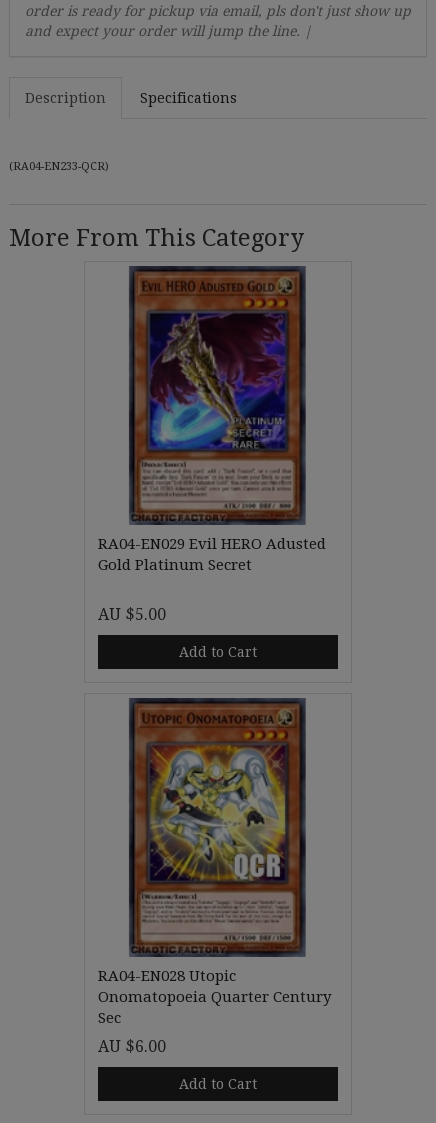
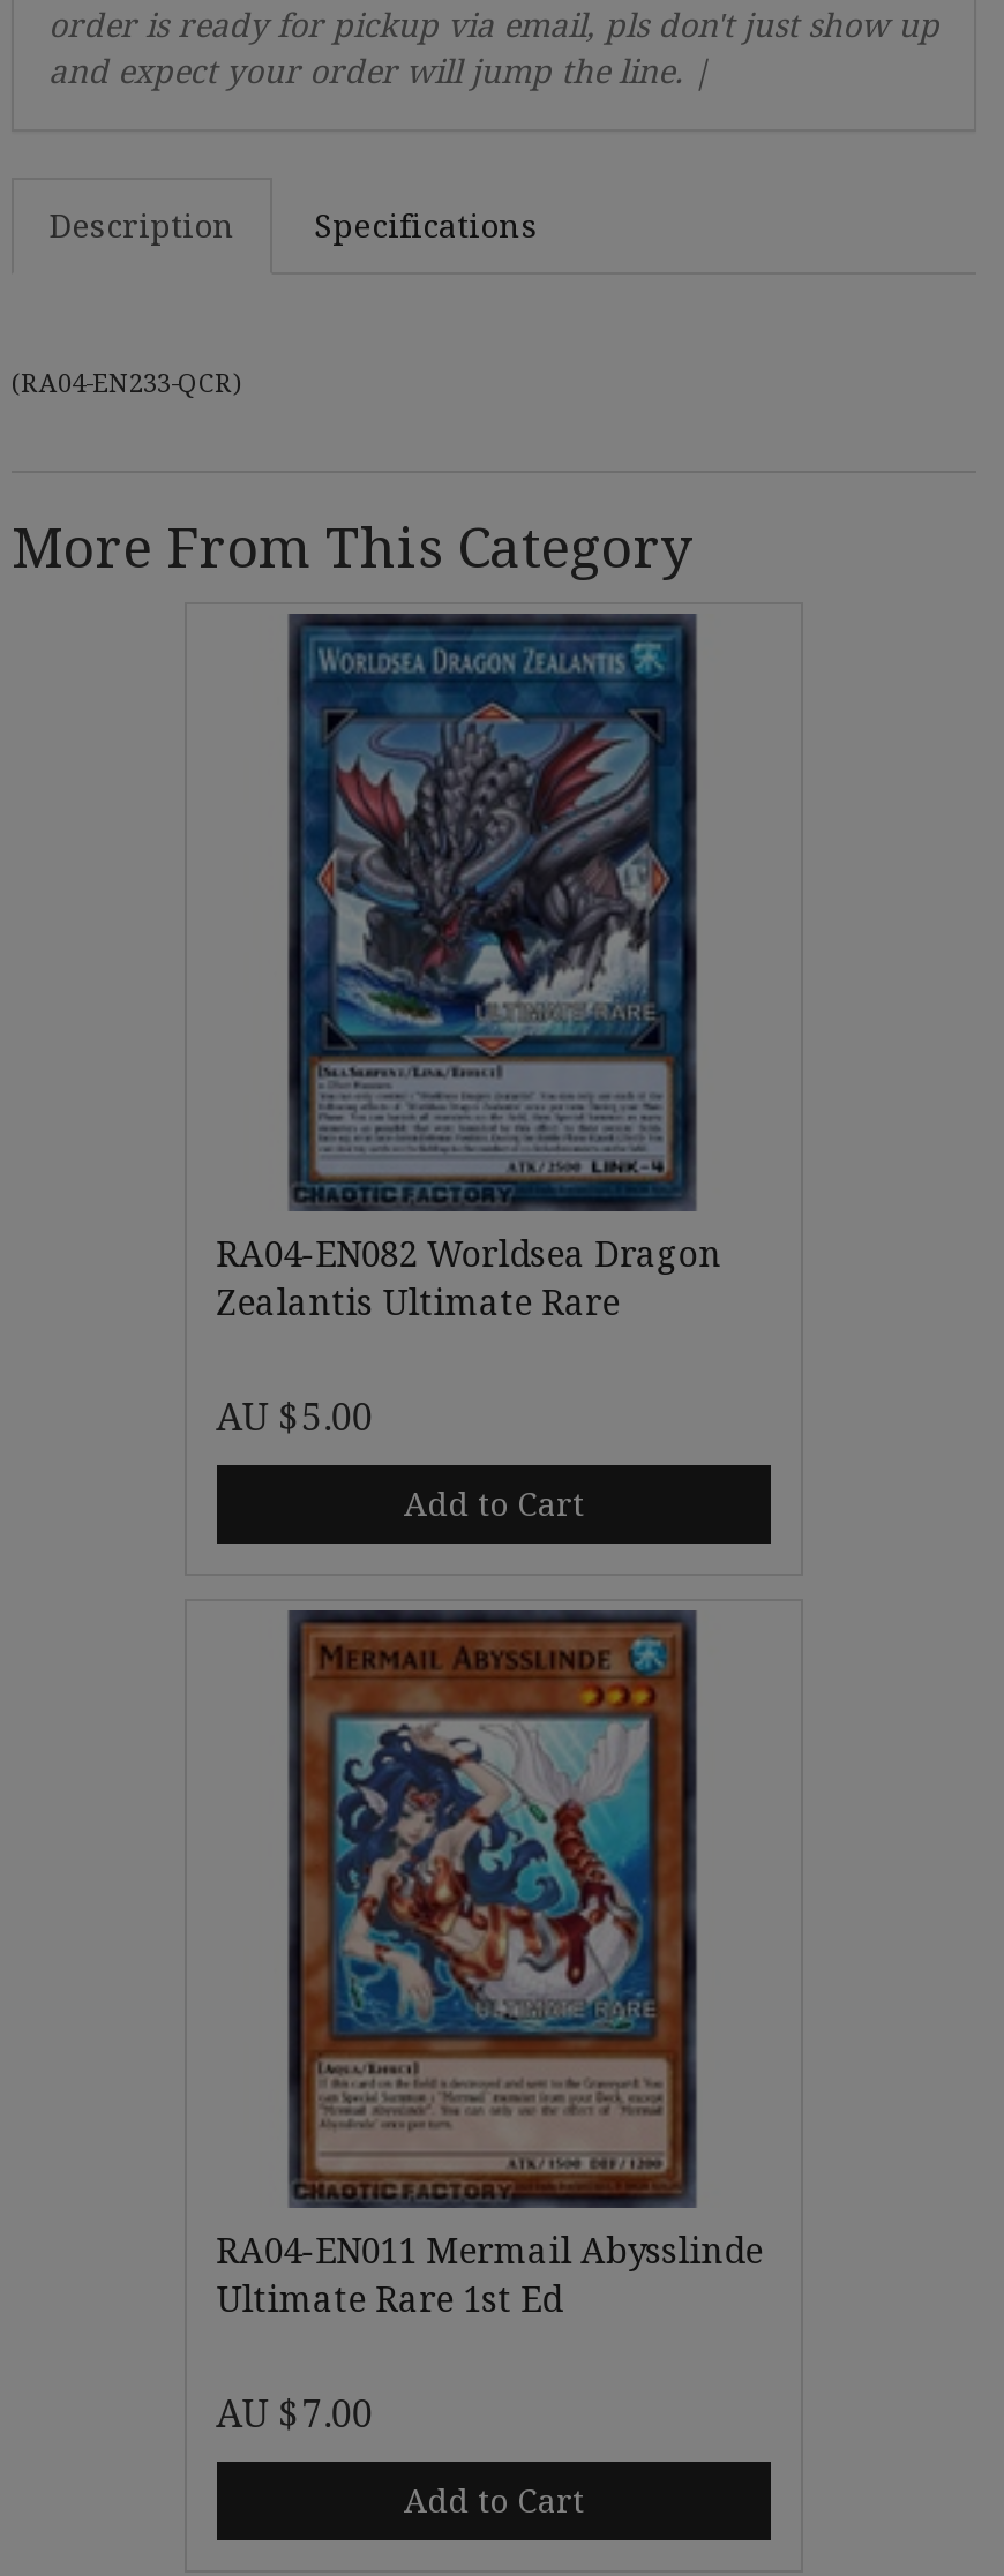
[98,270,326,574] [image] | RA04-EN029 Evil HERO Adusted | Gold Platinum Secret -> [216,625,722,1324] [image] | RA04-EN082 Worldsea Dragon | Zealantis Ultimate Rare
[145,708,294,882] [image] -> [323,1634,669,2037] [image]
[98,967,331,1027] RA04-EN028 Utopic | Onomatopoeia Quarter Century | Sec -> [216,2230,763,2320] RA04-EN011 Mermail Abysslinde | Ultimate Rare 1st Ed
[98,1037,166,1056] AU $6.00 -> [216,2392,373,2435] AU $7.00

